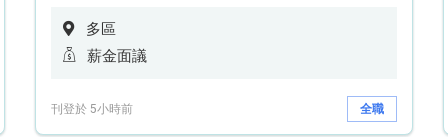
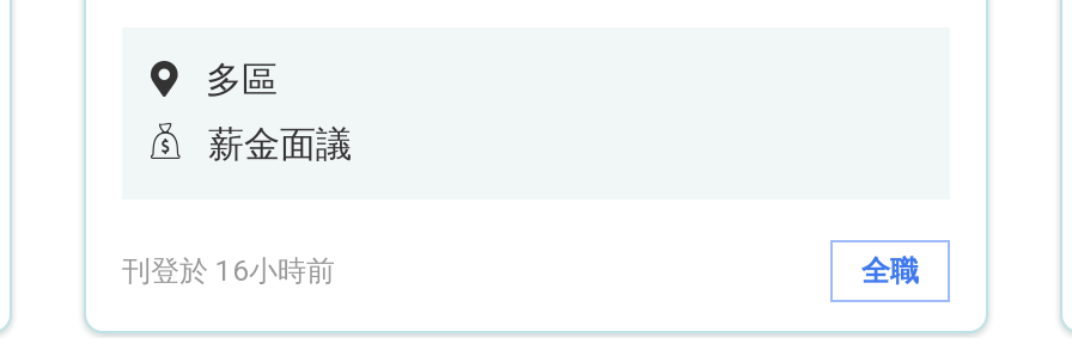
[51,101,133,115] 刊登於 5小時前 -> [122,253,335,287] 刊登於 16小時前

